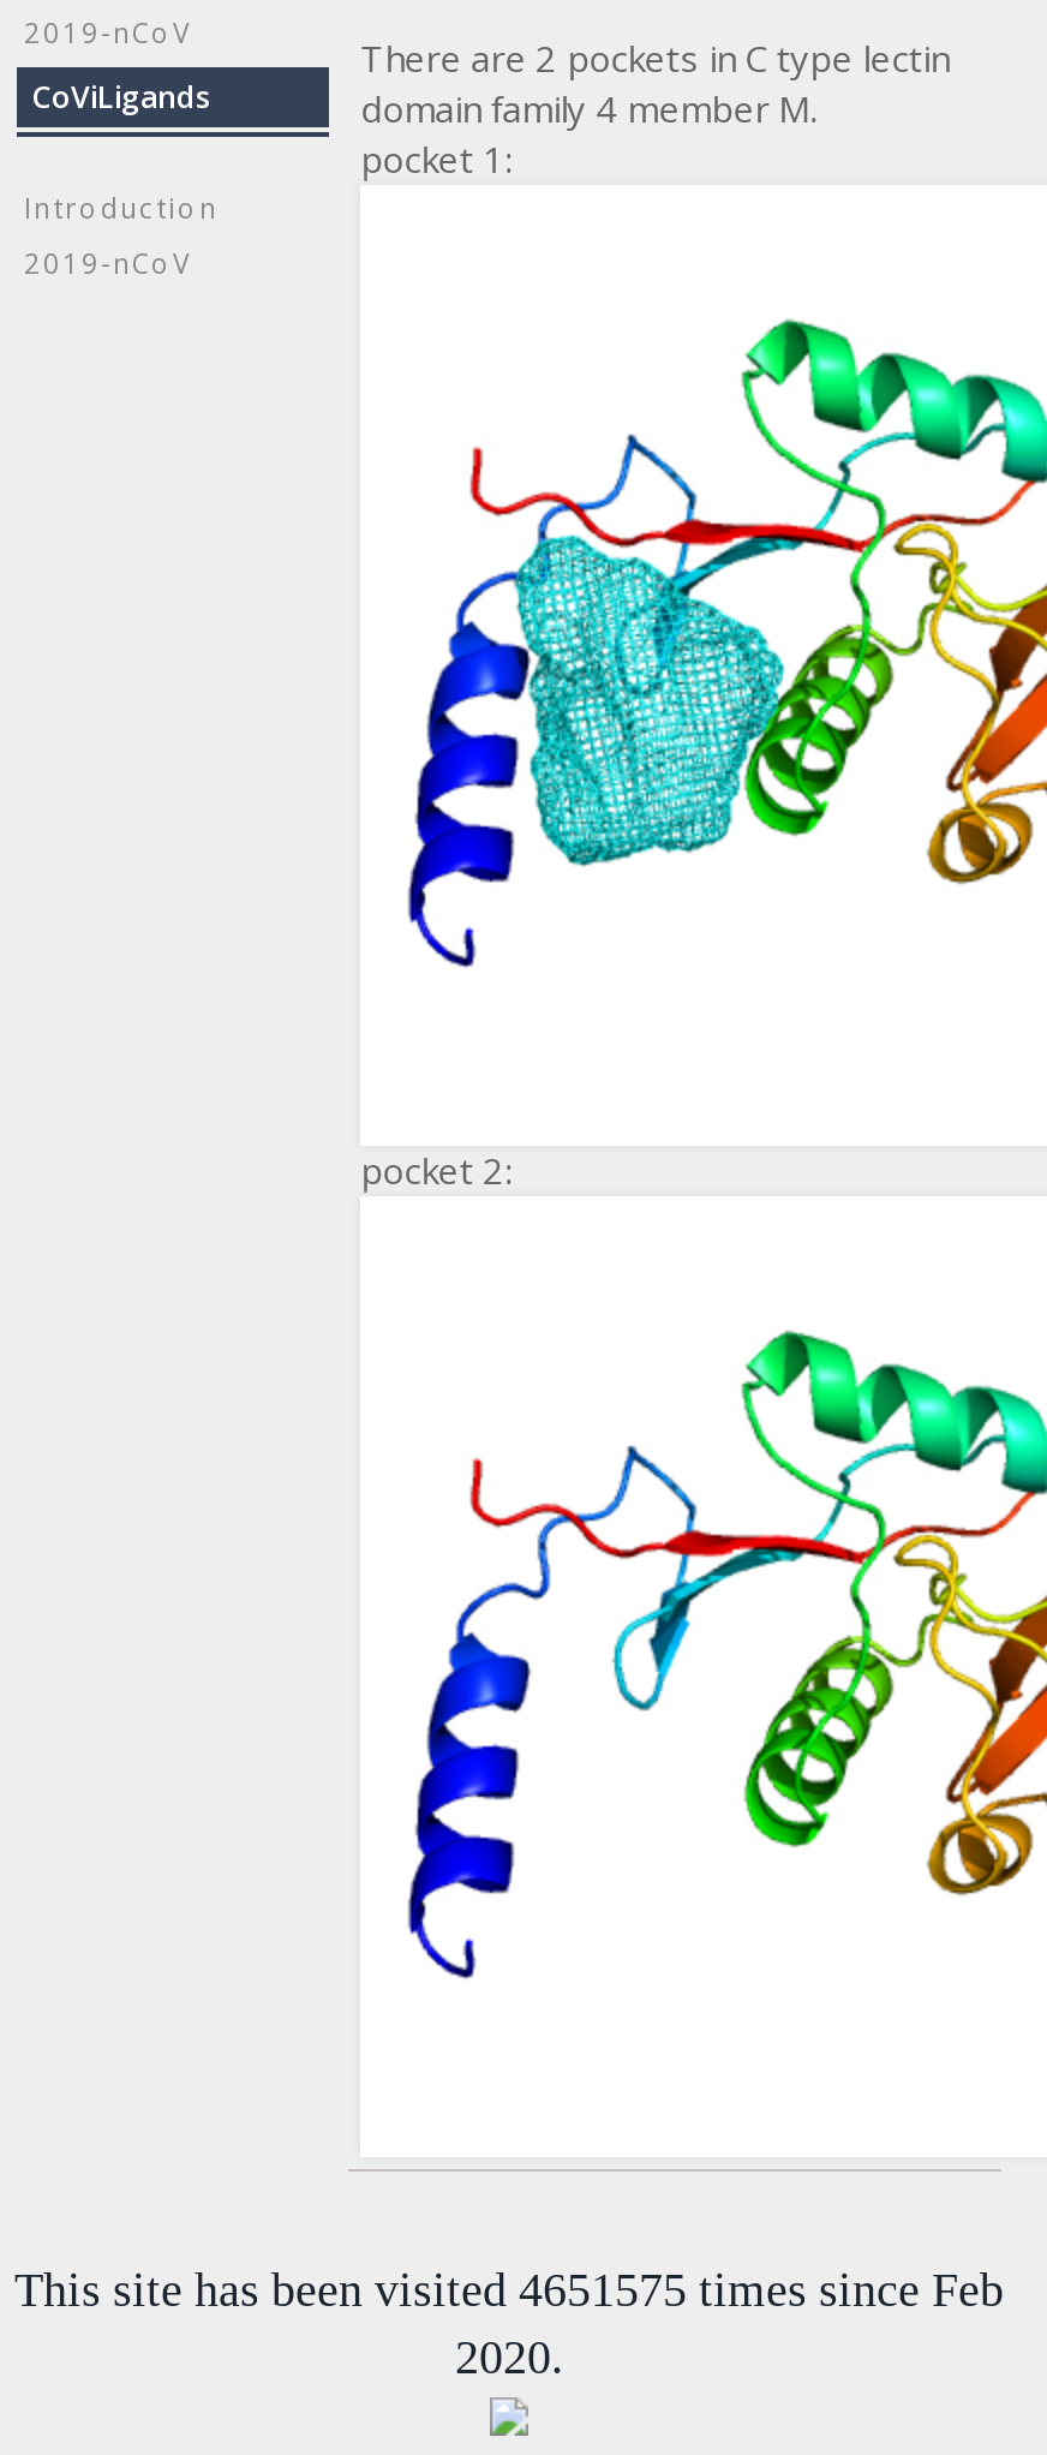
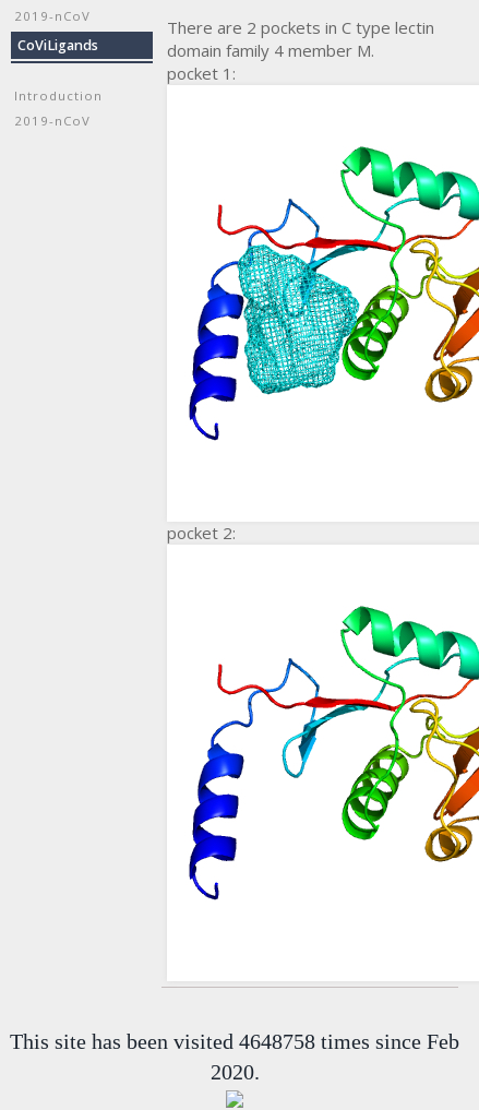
[14,2263,1004,2316] This site has been visited 4651575 times since Feb -> [10,1029,459,1053] This site has been visited 4648758 times since Feb

